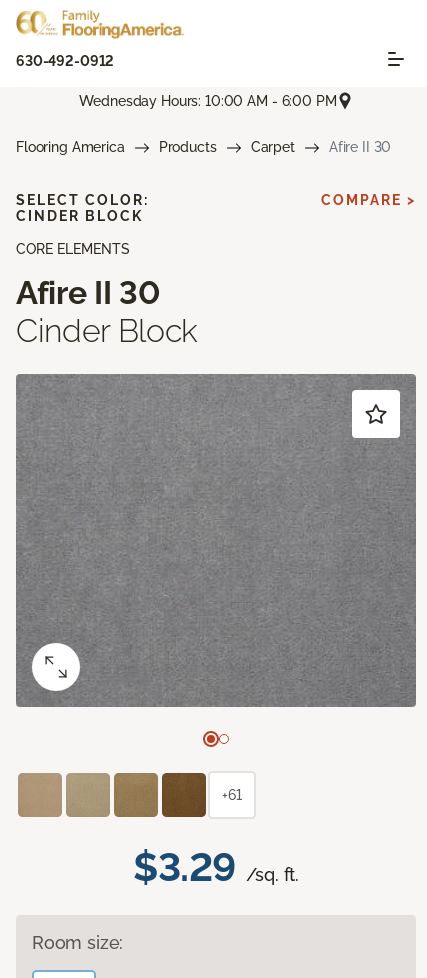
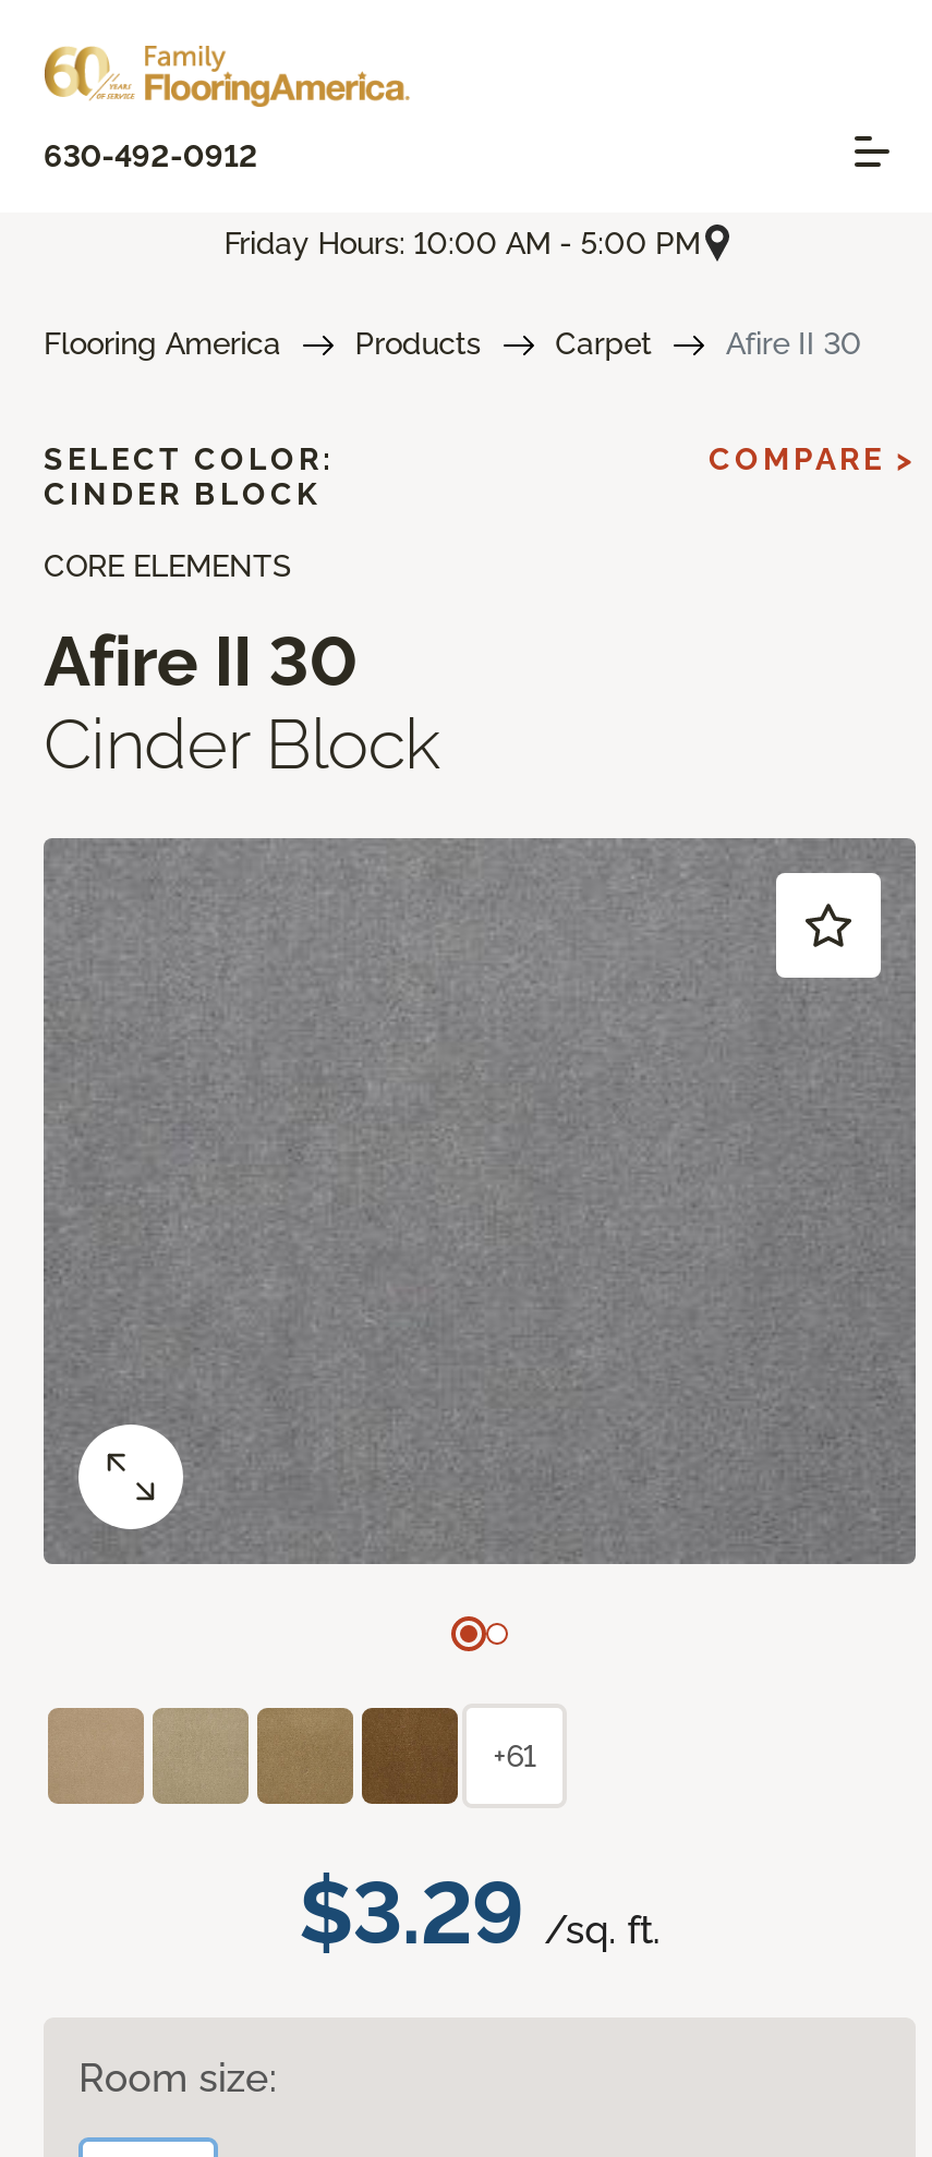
[79,93,336,109] Wednesday Hours: 10:00 AM - 6:00 PM -> [224,225,700,260] Friday Hours: 10:00 AM - 5:00 PM

